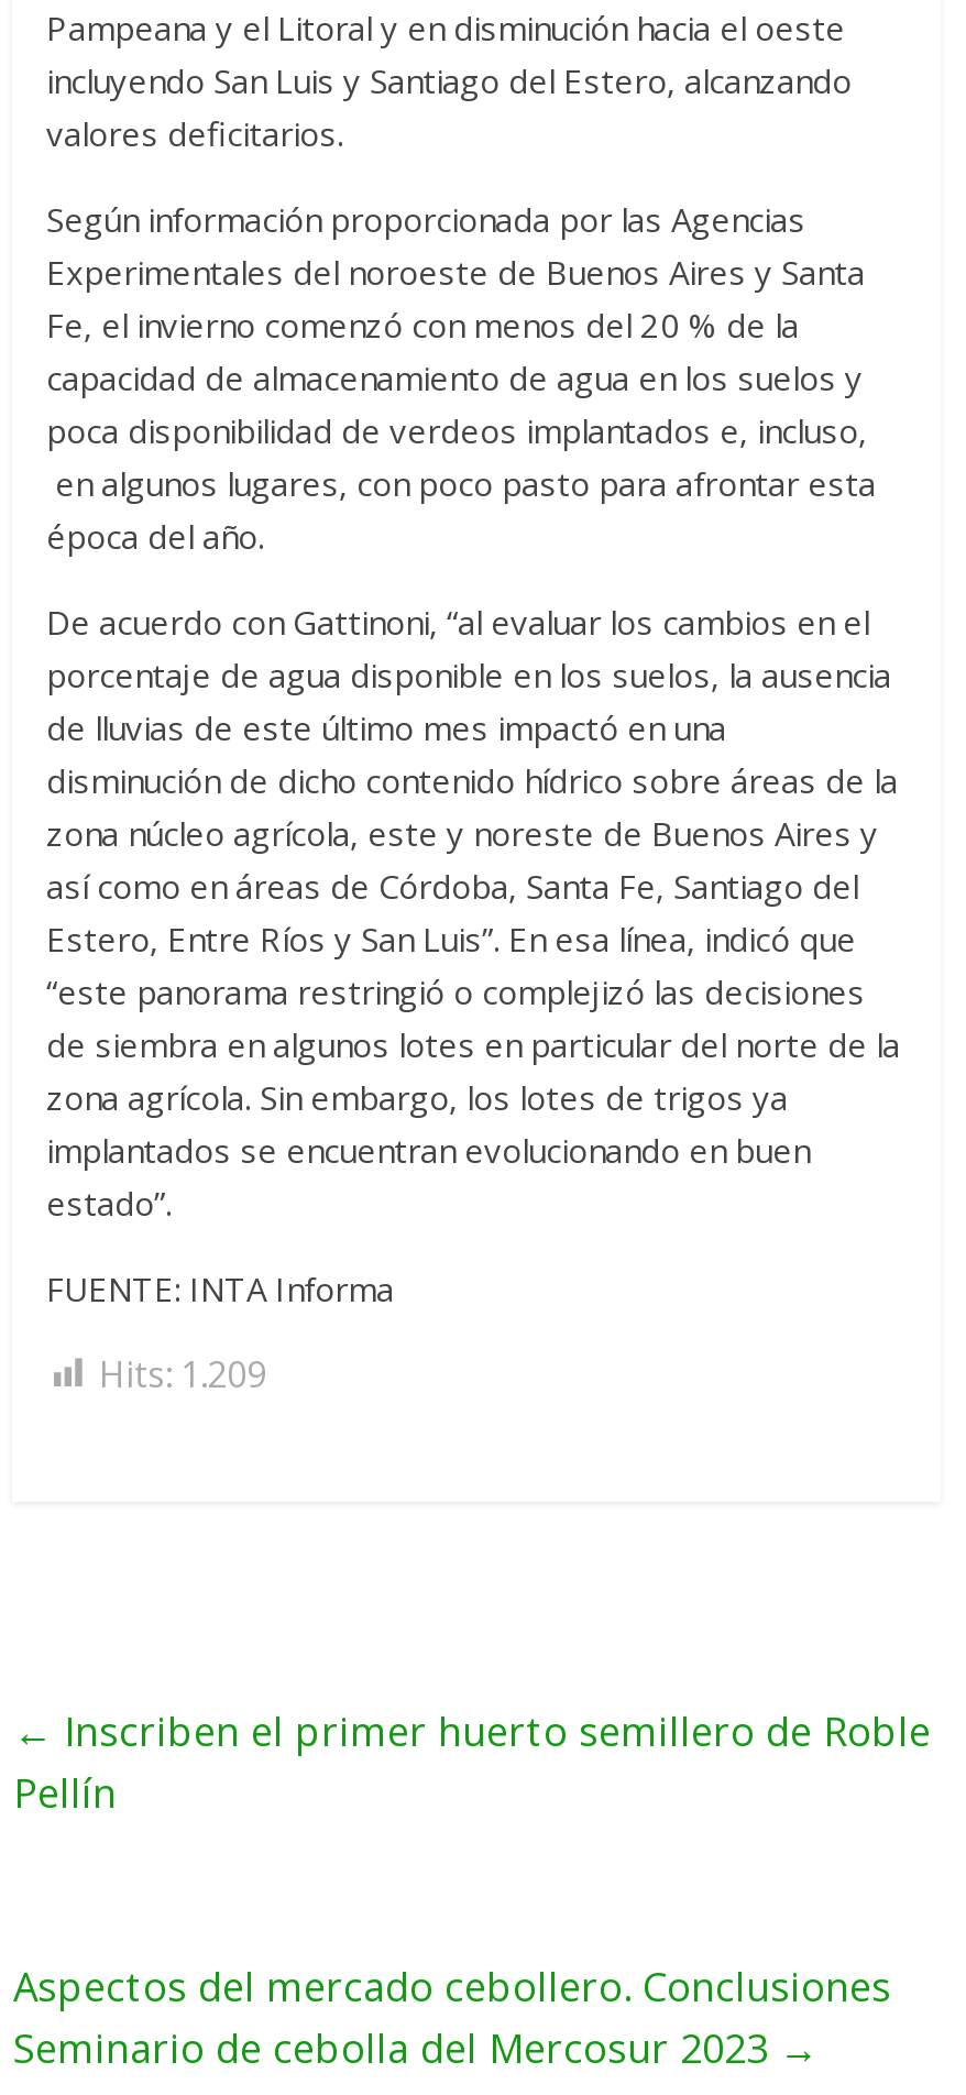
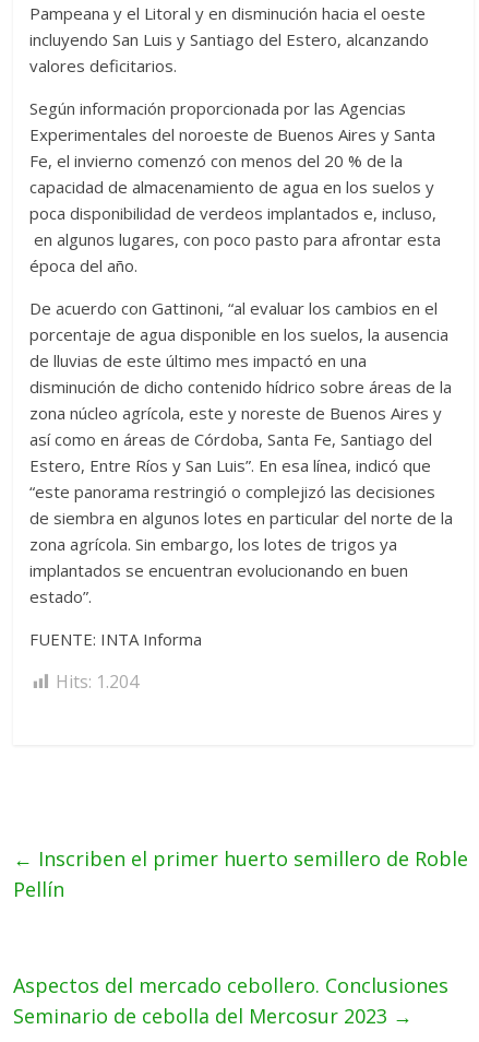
[99,1349,266,1398] Hits: 1.209 -> [56,670,139,694] Hits: 1.204

